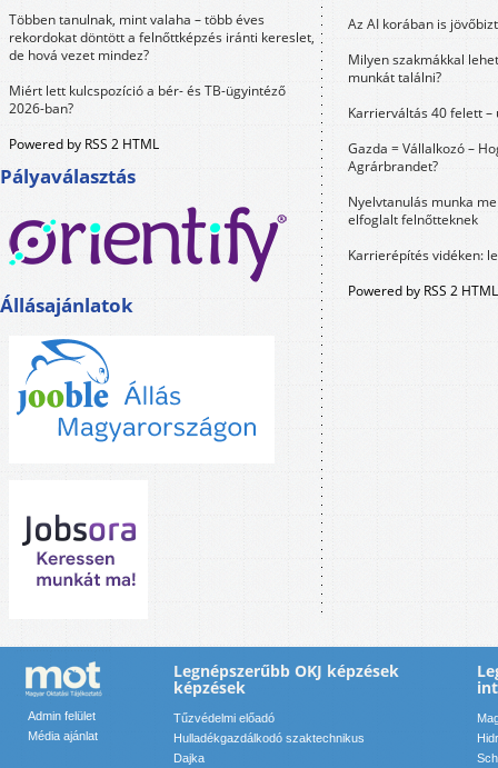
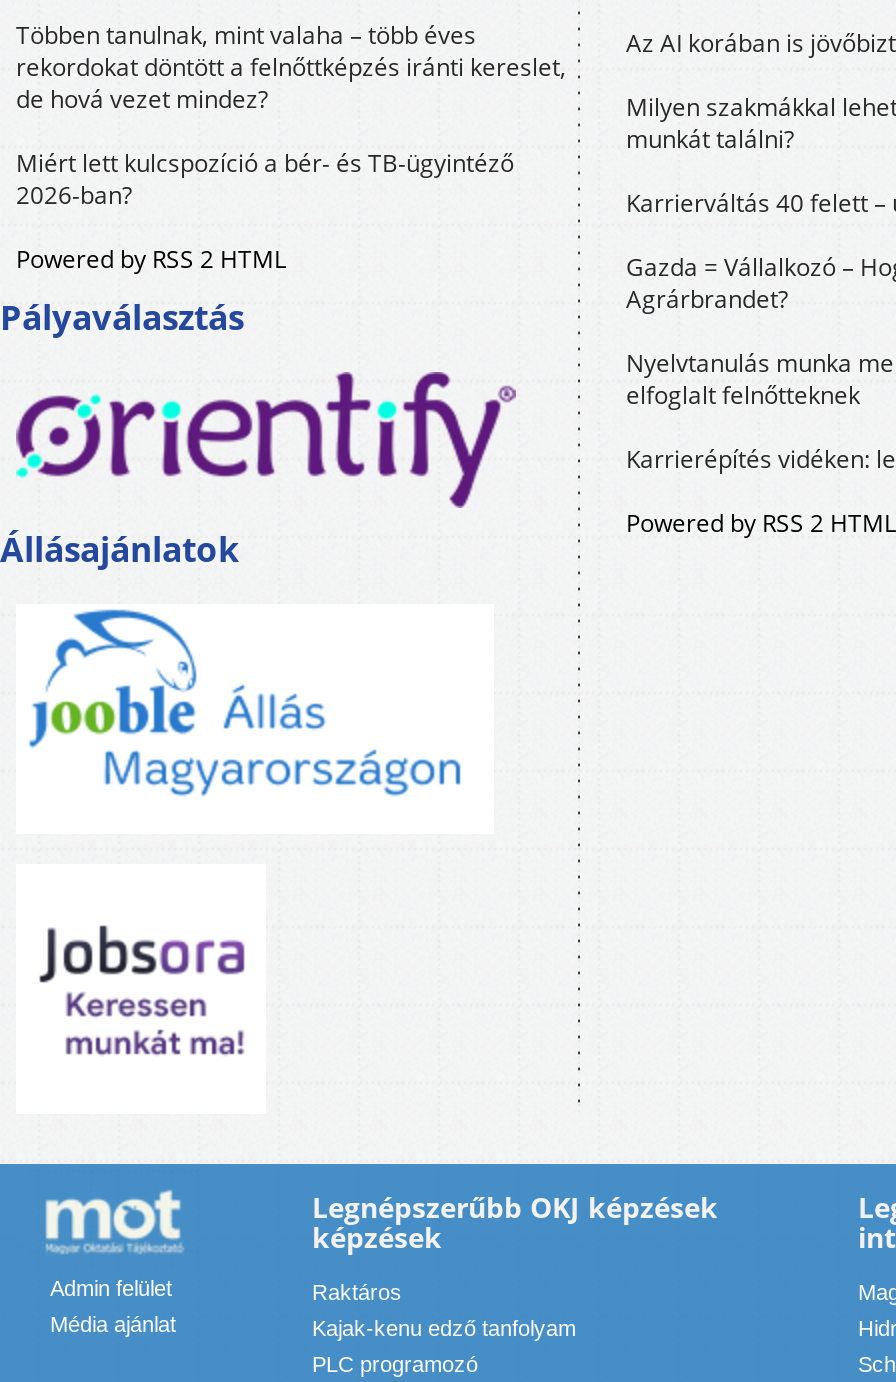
[173,711,275,724] Tűzvédelmi előadó -> [312,1279,402,1303] Raktáros
[173,731,365,744] Hulladékgazdálkodó szaktechnikus -> [312,1315,576,1339] Kajak-kenu edző tanfolyam
[173,751,205,764] Dajka -> [312,1351,478,1375] PLC programozó

